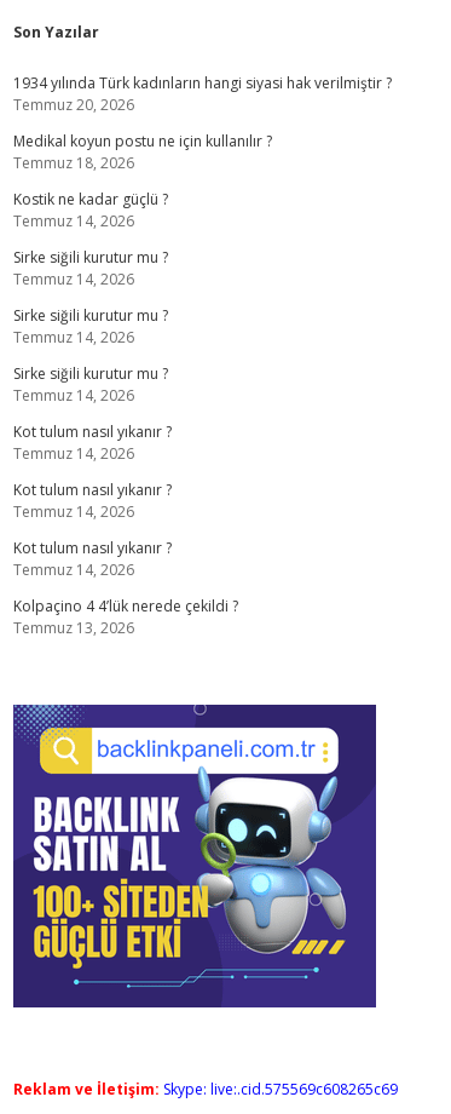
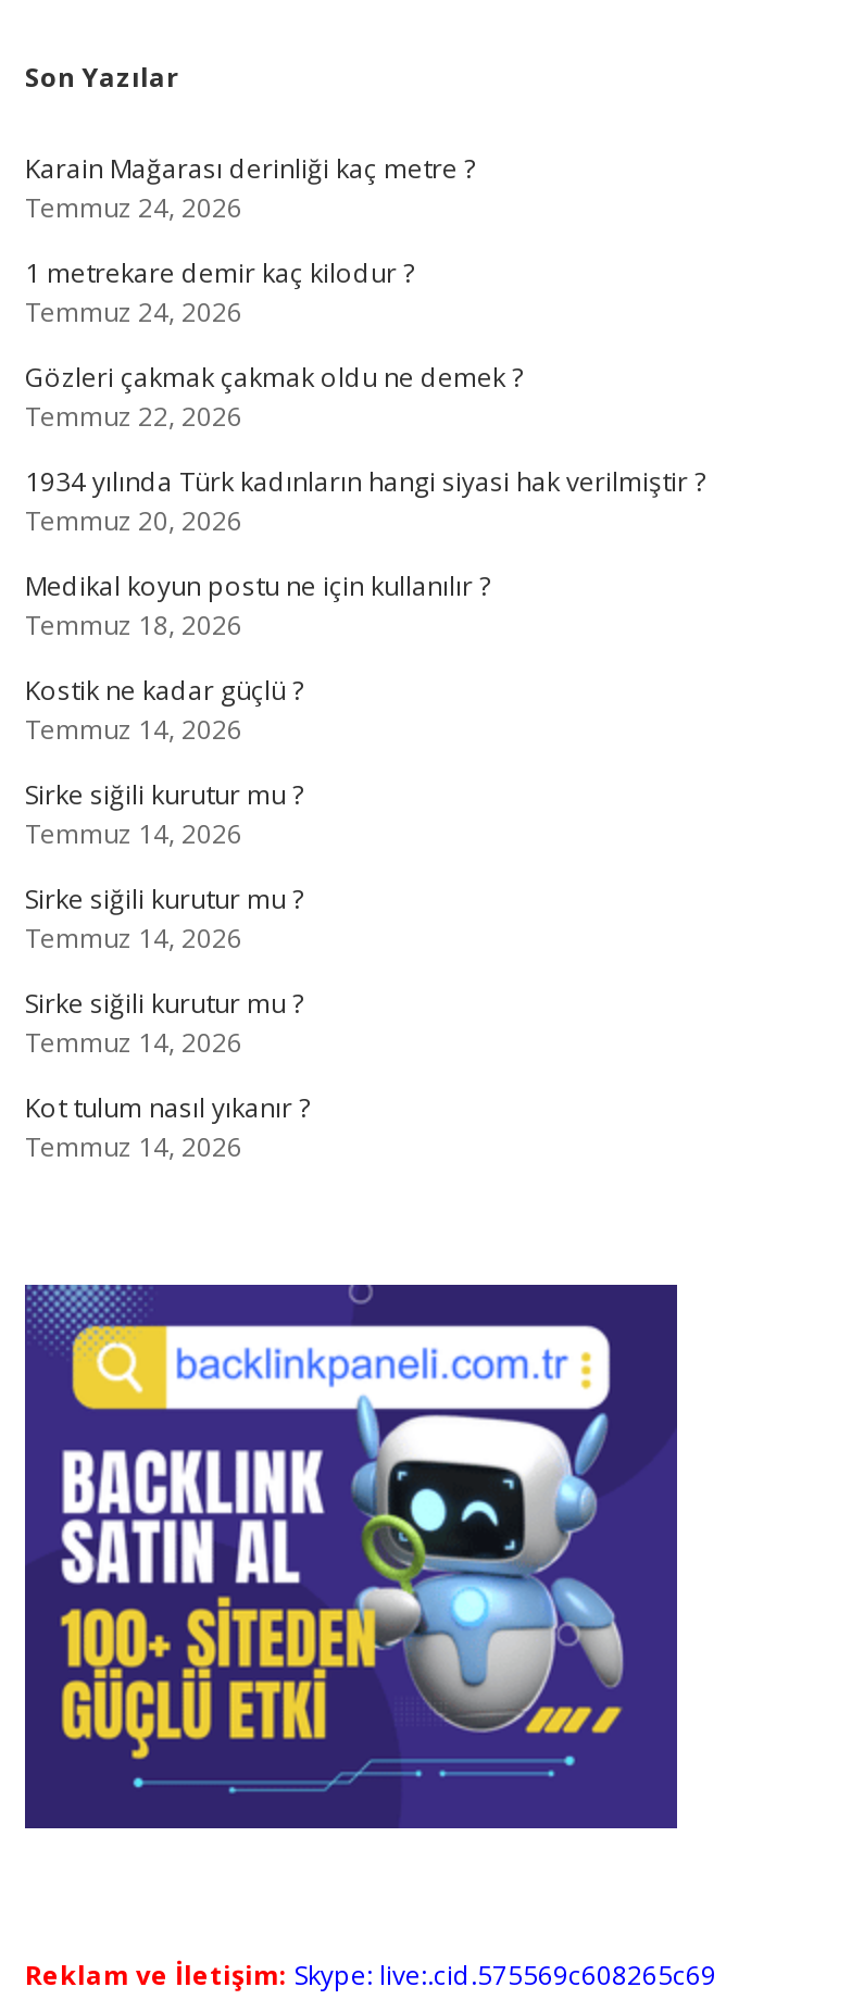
none -> [25,150,523,435] Karain Mağarası derinliği kaç metre ? | Temmuz 24, 2026 | 1 metrekare demir kaç kilodur ? | Temmuz 24, 2026 | Gözleri çakmak çakmak oldu ne demek ? | Temmuz 22, 2026
moved [13,73,392,464] -> [25,463,705,1165]: 1934 yılında Türk kadınların hangi siyasi hak verilmiştir ? | Temmuz 20, 2026 | Medikal koyun postu ne için kullanılır ? | ... | Kot tulum nasıl yıkanır ? | Temmuz 14, 2026
[13,480,238,638] Kot tulum nasıl yıkanır ? | Temmuz 14, 2026 | Kot tulum nasıl yıkanır ? | Temmuz 14, 2026 | Kolpaçino 4 4’lük nerede çekildi ? | Temmuz 13, 2026 -> none

